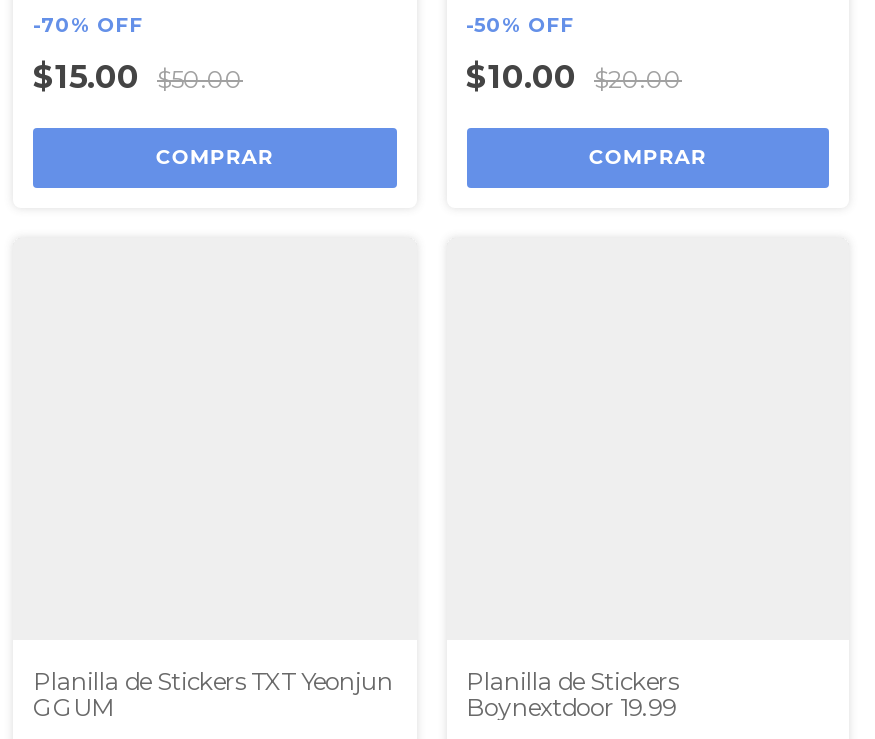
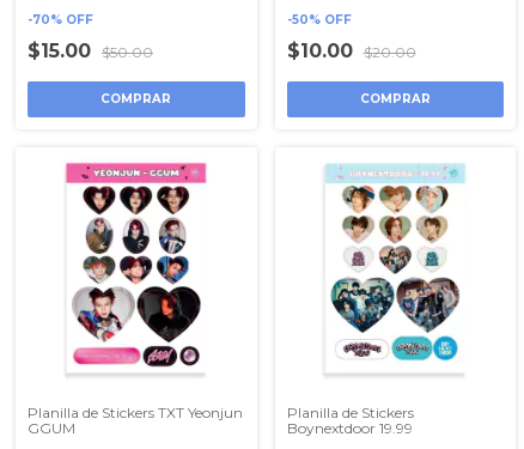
none -> [65,163,207,368] [image]
none -> [325,164,464,362] [image]

